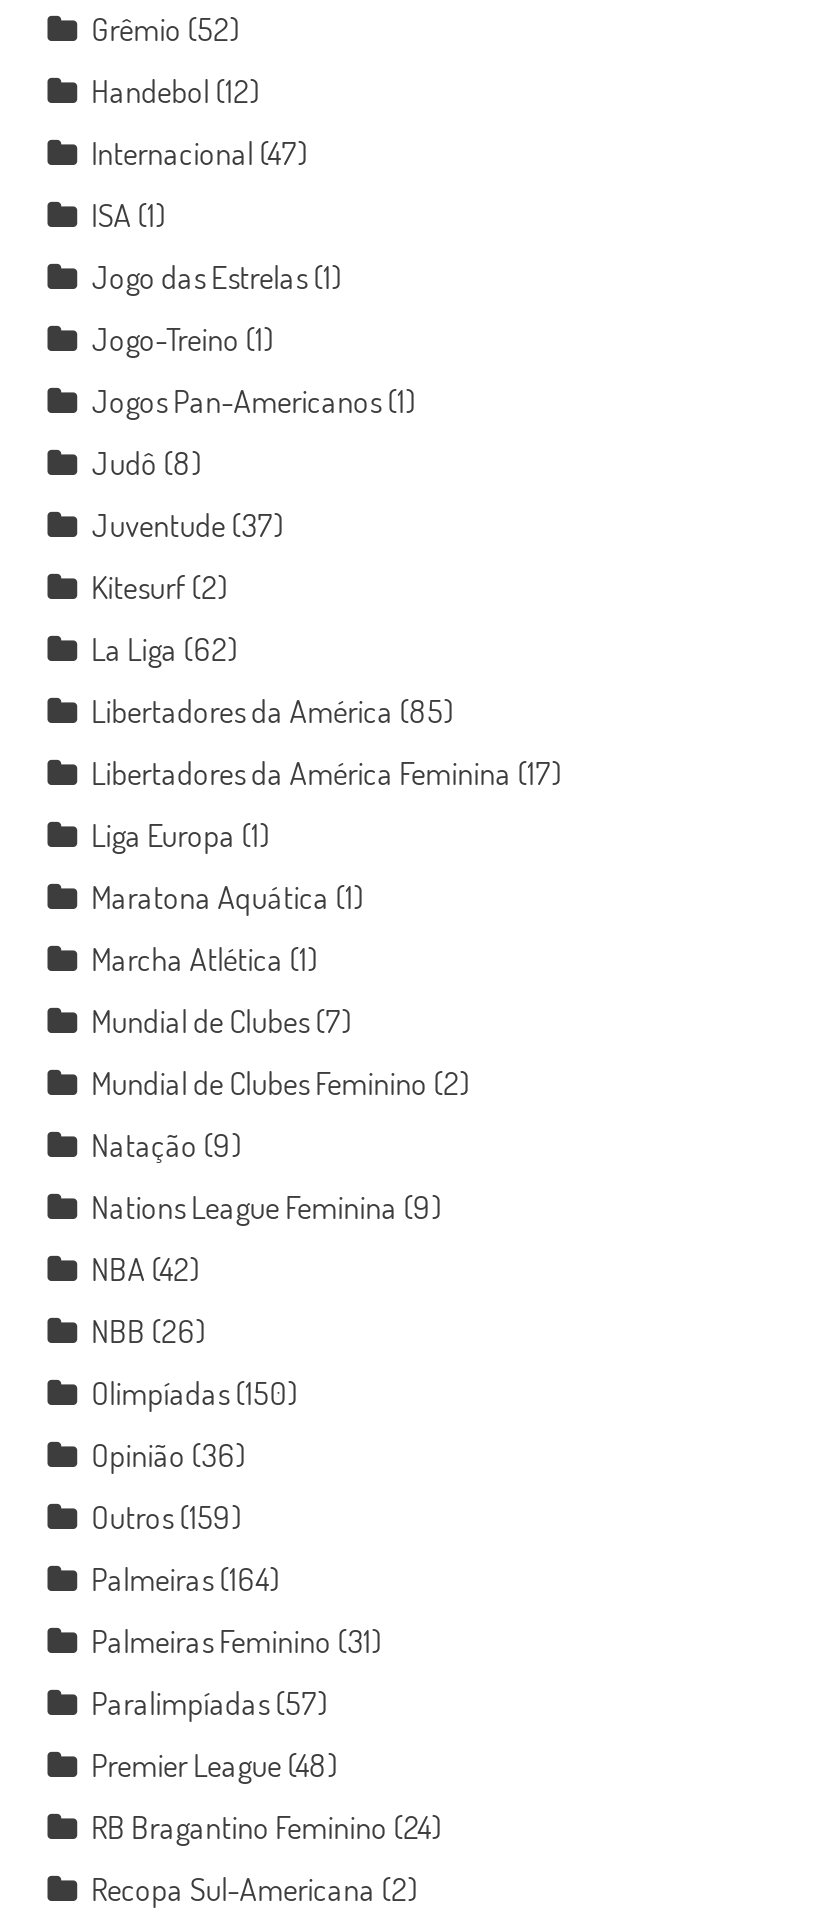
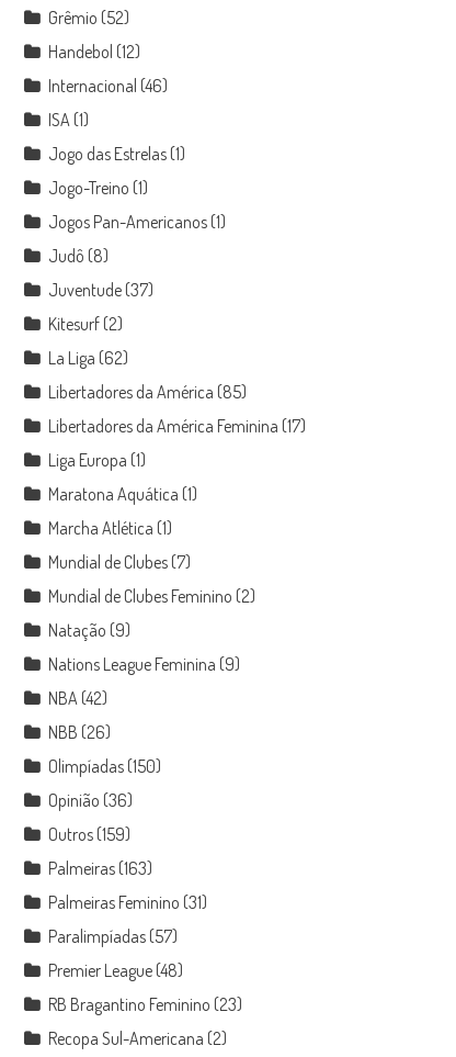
[91,133,307,173] Internacional (47) -> [48,74,167,96] Internacional (46)
[91,1559,279,1599] Palmeiras (164) -> [48,857,152,879] Palmeiras (163)
[91,1807,441,1847] RB Bragantino Feminino (24) -> [48,993,242,1015] RB Bragantino Feminino (23)

